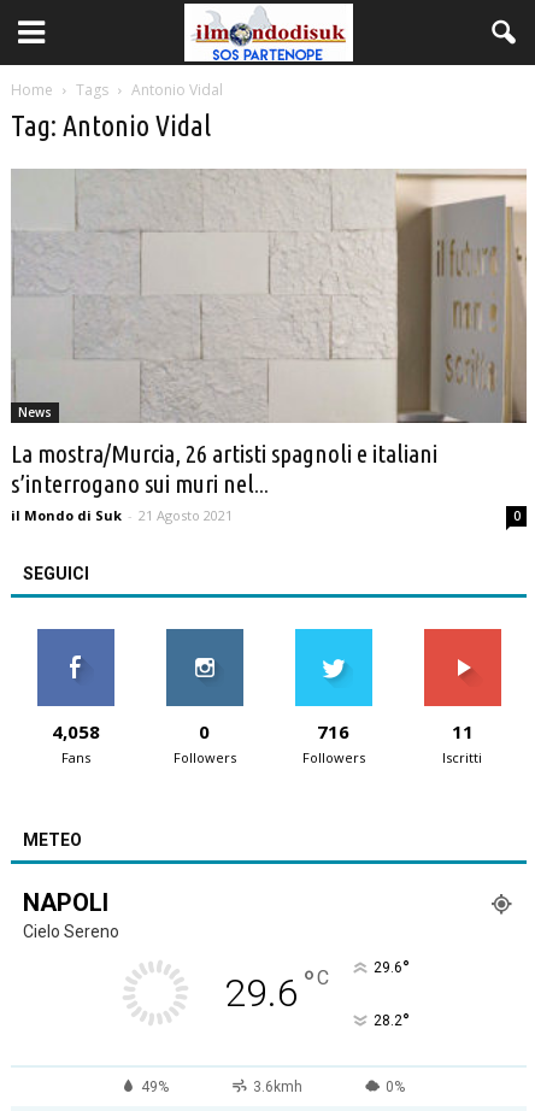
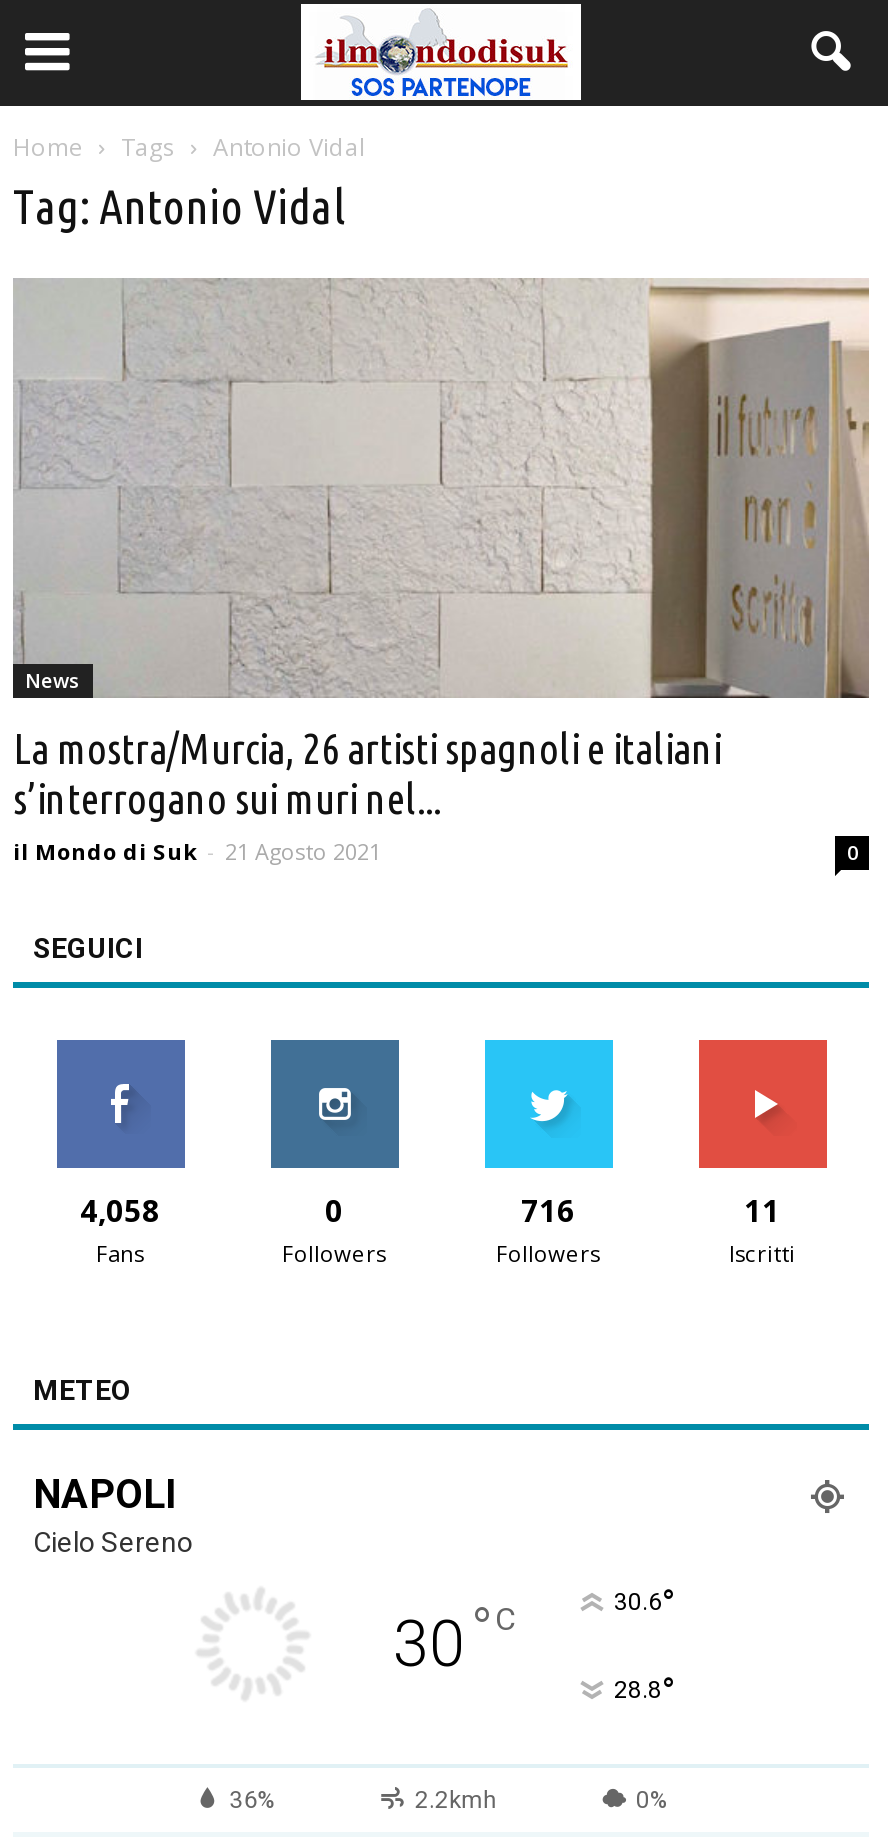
[224,956,409,1016] 29.6 °C | 29.6° -> [393,1581,674,1681] 30 °C | 30.6°
[373,1009,409,1034] 28.2° -> [614,1669,674,1711] 28.8°
[141,1079,302,1096] 49% | 3.6kmh -> [229,1785,497,1813] 36% | 2.2kmh

